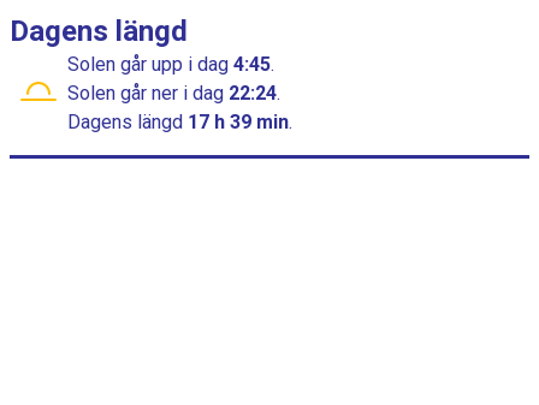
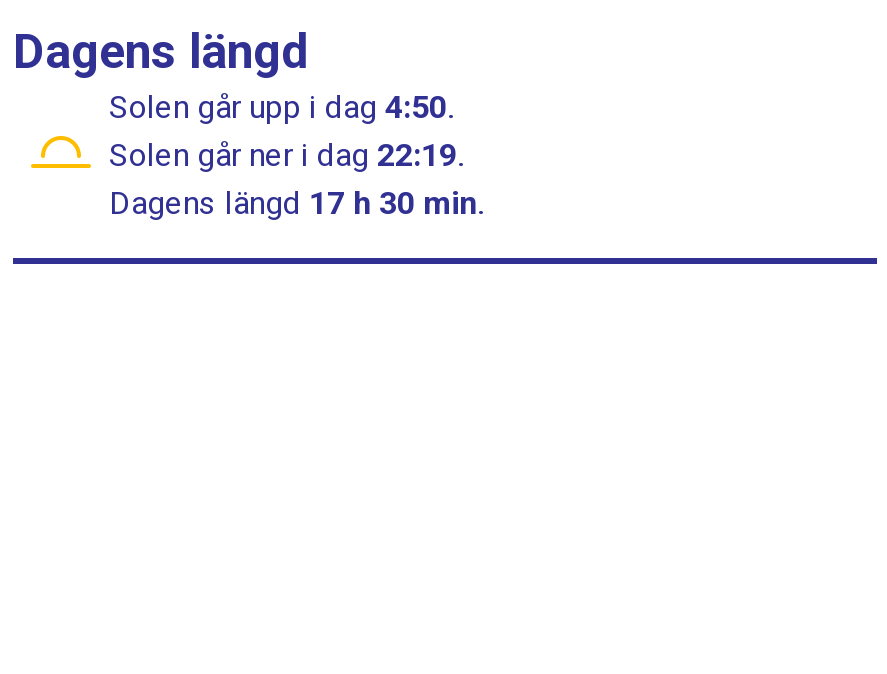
[67,53,279,76] Solen går upp i dag 4:45. -> [109,88,461,126] Solen går upp i dag 4:50.
[67,82,285,105] Solen går ner i dag 22:24. -> [109,136,471,174] Solen går ner i dag 22:19.
[67,111,292,133] Dagens längd 17 h 39 min. -> [109,184,483,222] Dagens längd 17 h 30 min.

